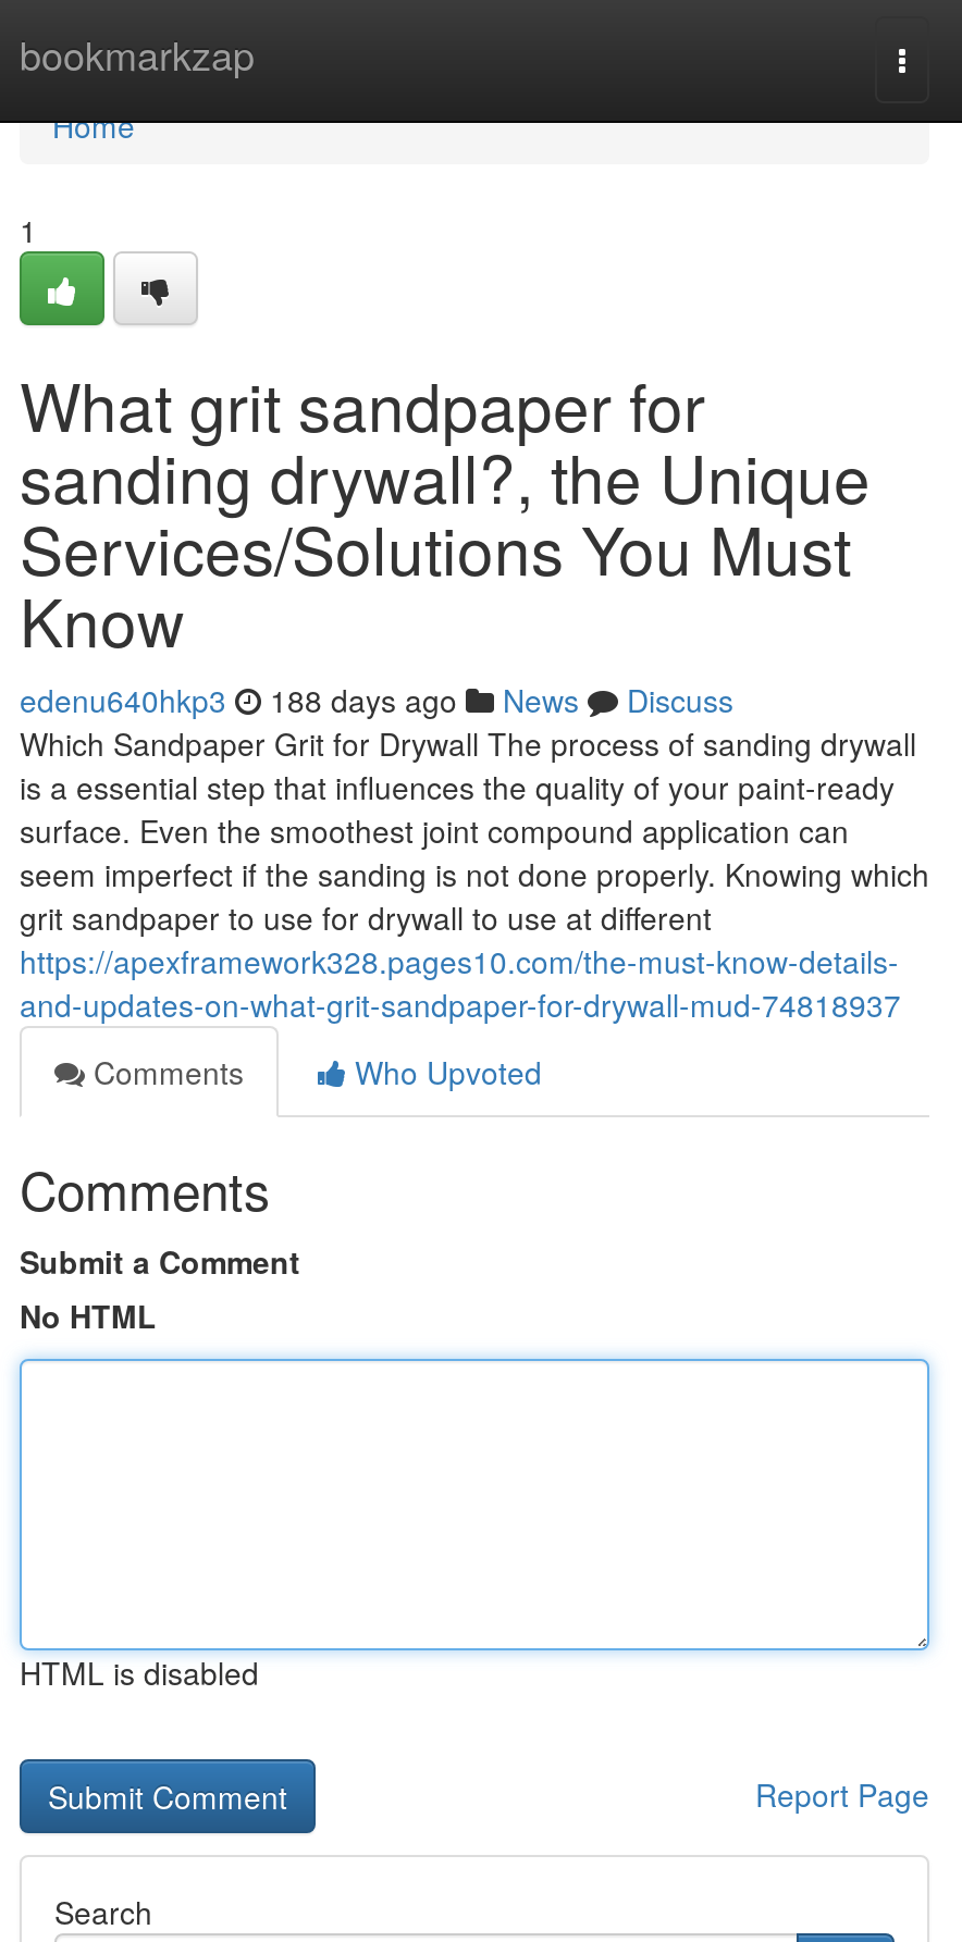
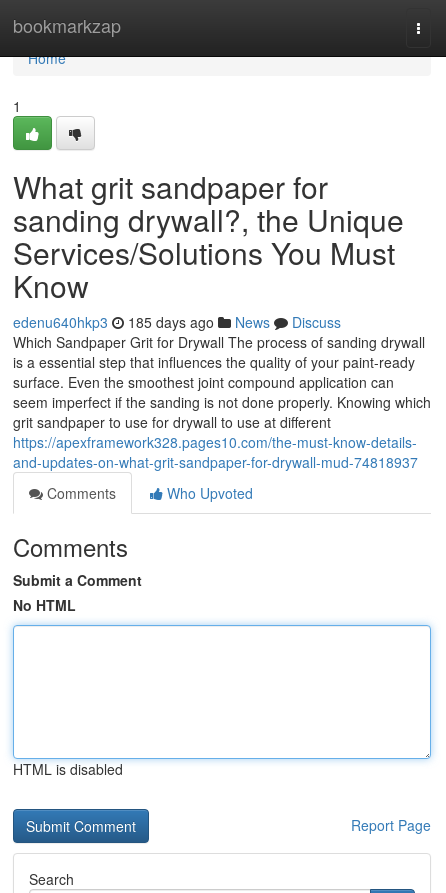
[20,678,733,721] edenu640hkp3 188 days ago News Discuss -> [13,312,341,332] edenu640hkp3 185 days ago News Discuss

